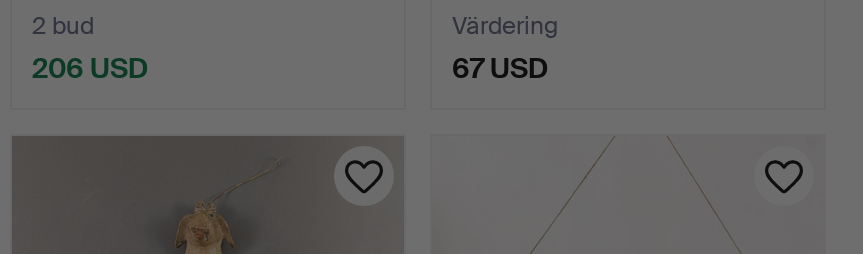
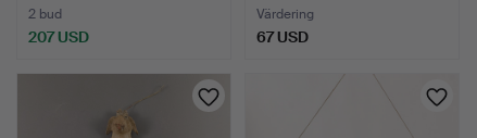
[32,50,148,86] 206 USD -> [28,27,89,47] 207 USD

